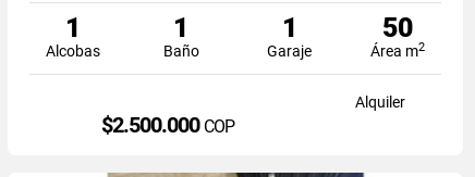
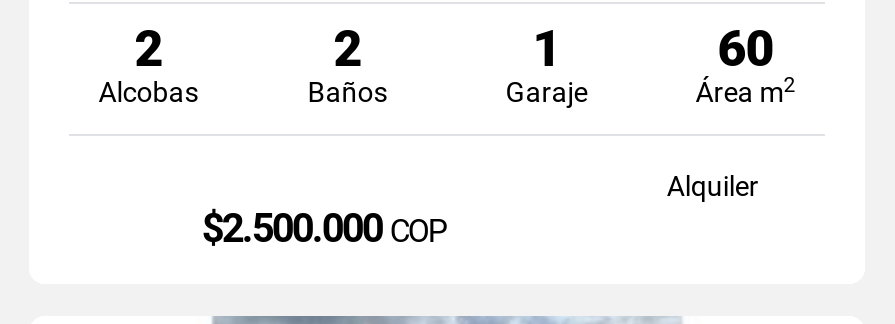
[65,12,80,43] 1 -> [135,20,163,78] 2
[163,12,199,60] 1 | Baño -> [307,20,387,108] 2 | Baños
[383,12,413,43] 50 -> [717,20,773,78] 60

